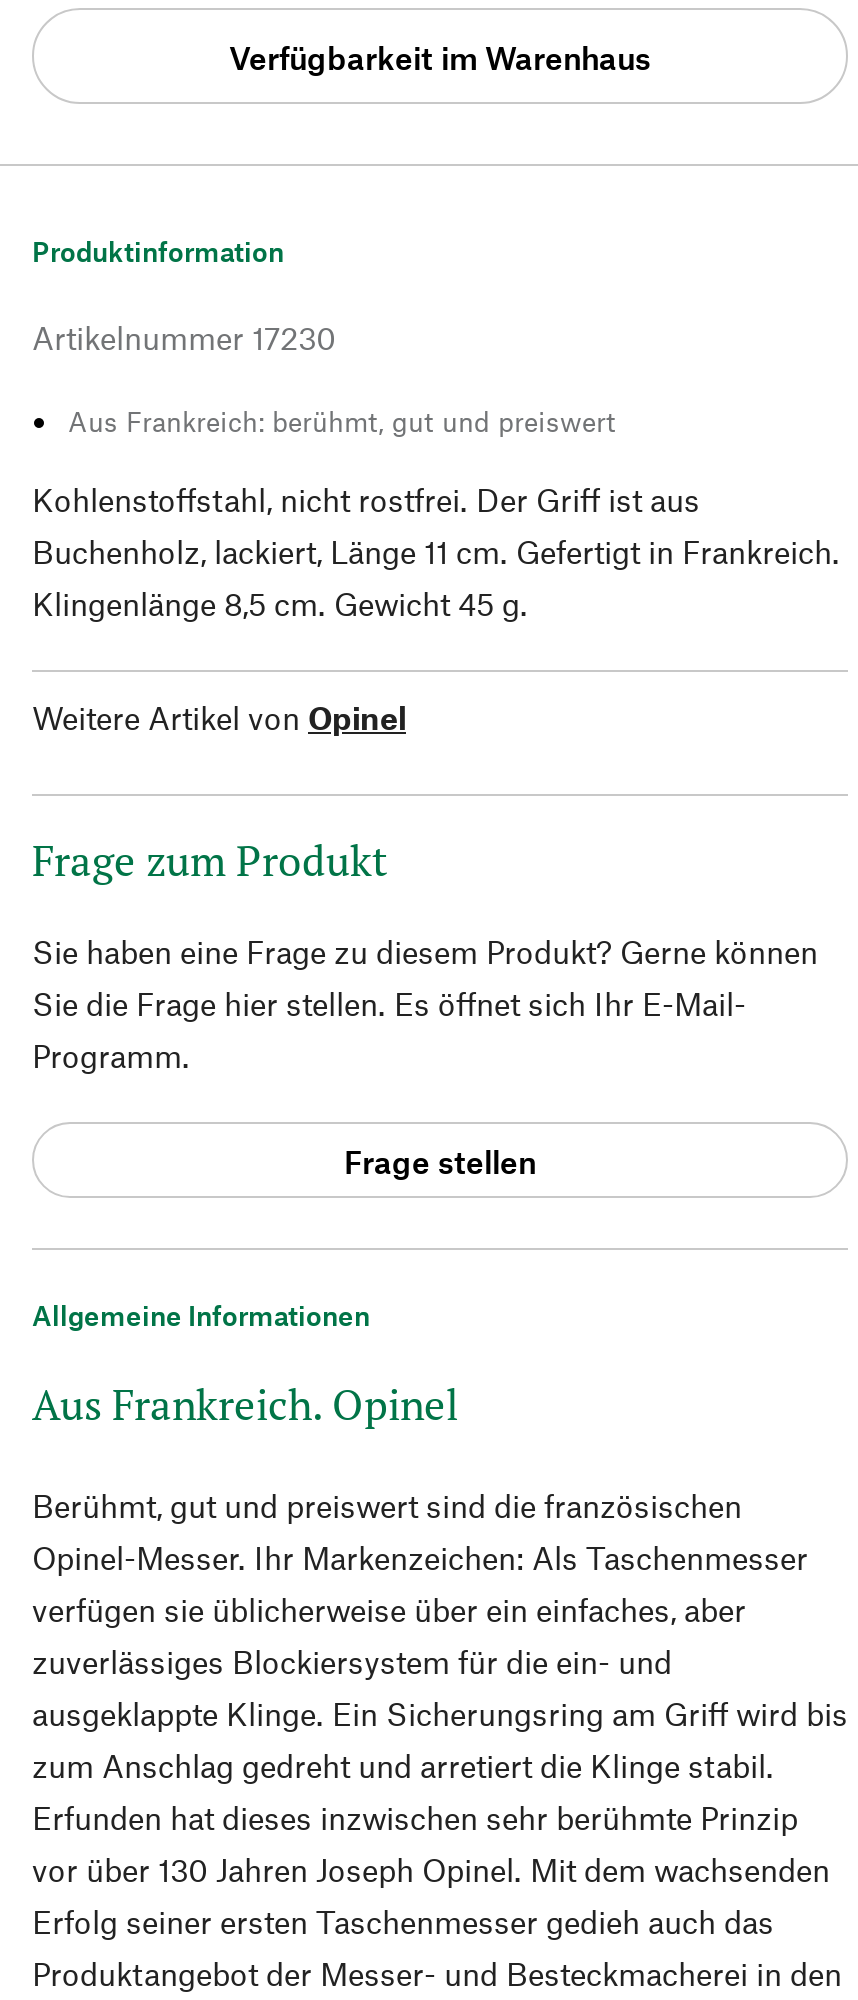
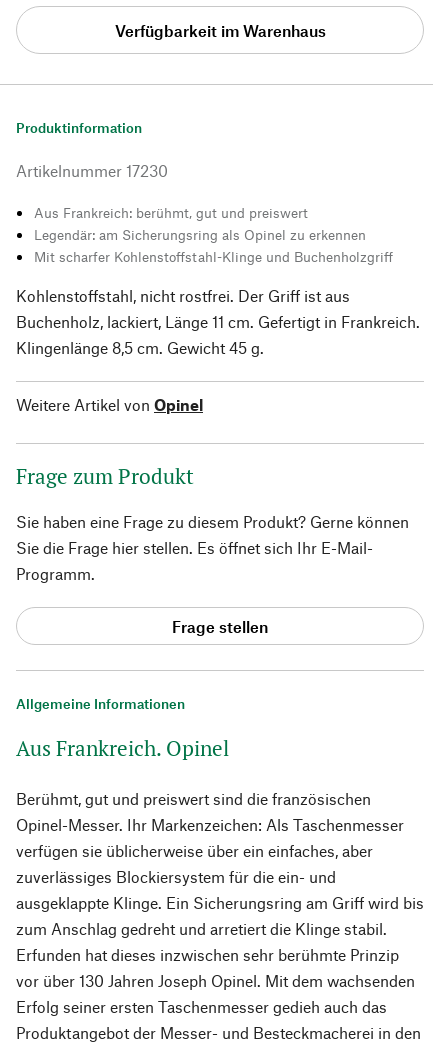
none -> [34,226,393,265] Legendär: am Sicherungsring als Opinel zu erkennen | Mit scharfer Kohlenstoffstahl-Klinge und Buchenholzgriff

